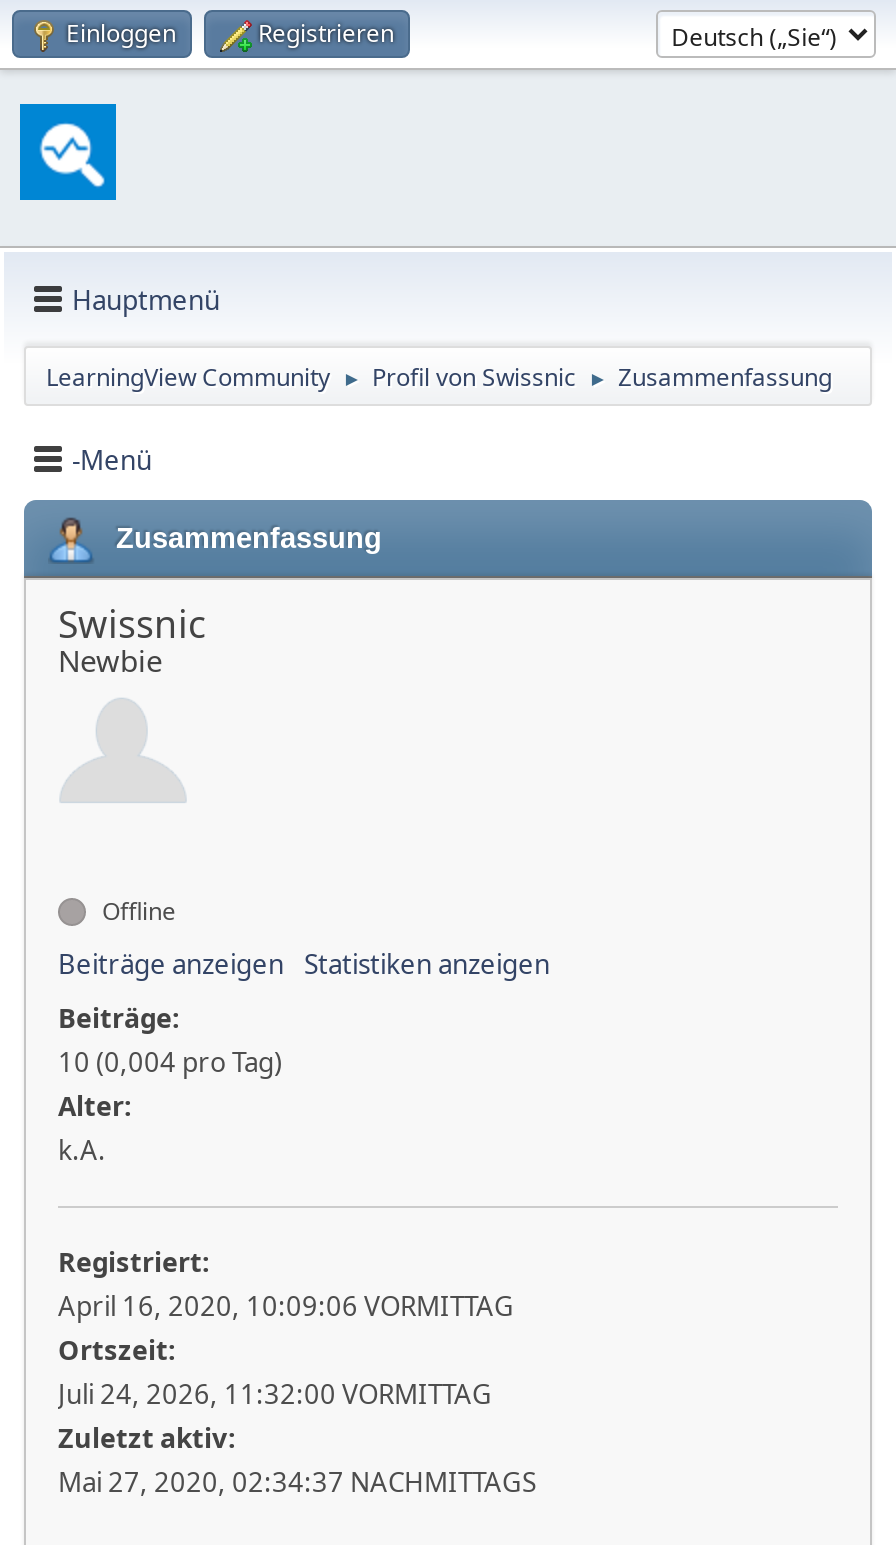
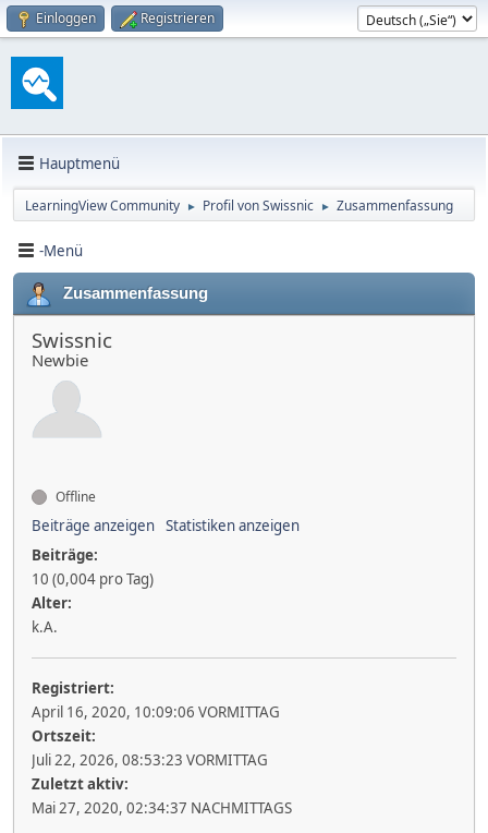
[58,1376,492,1412] Juli 24, 2026, 11:32:00 VORMITTAG -> [32,750,268,770] Juli 22, 2026, 08:53:23 VORMITTAG

